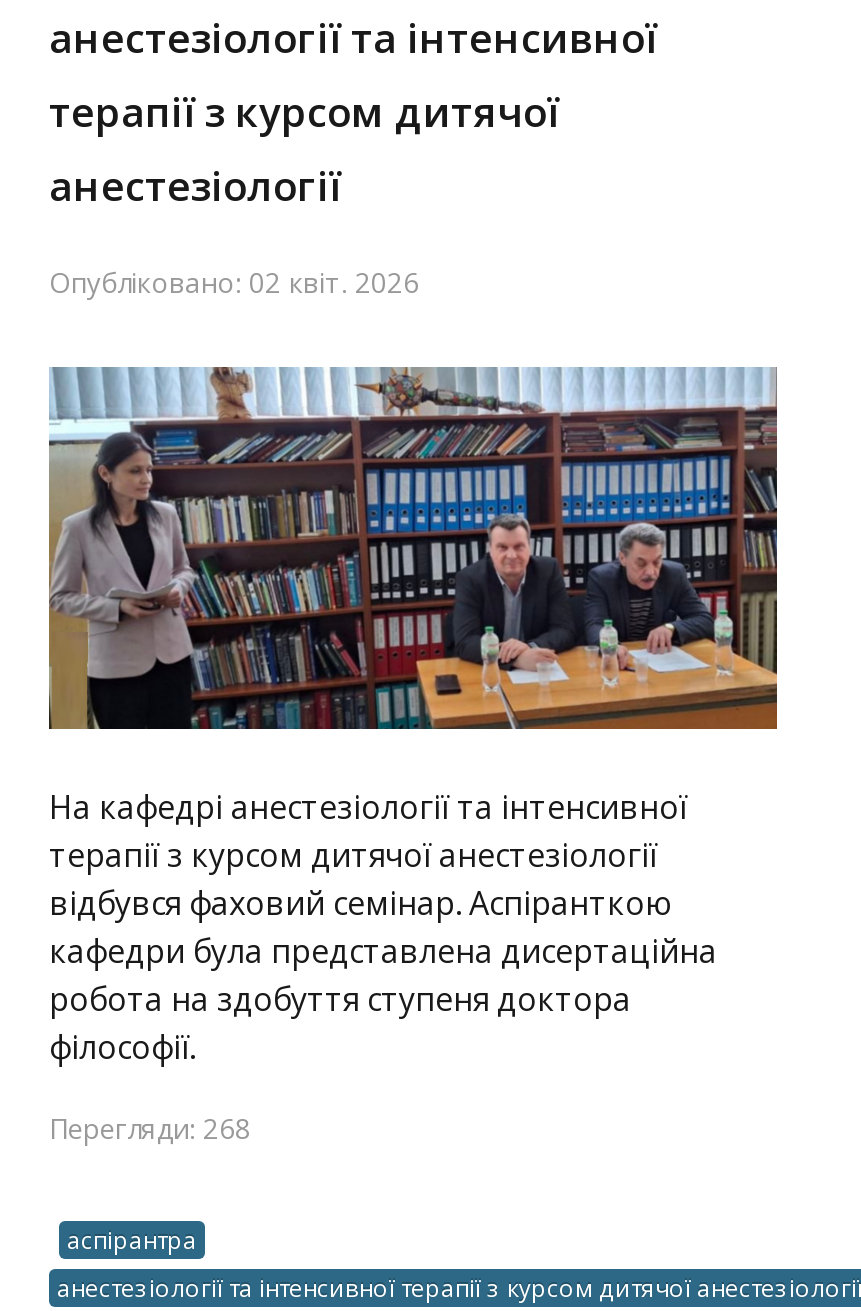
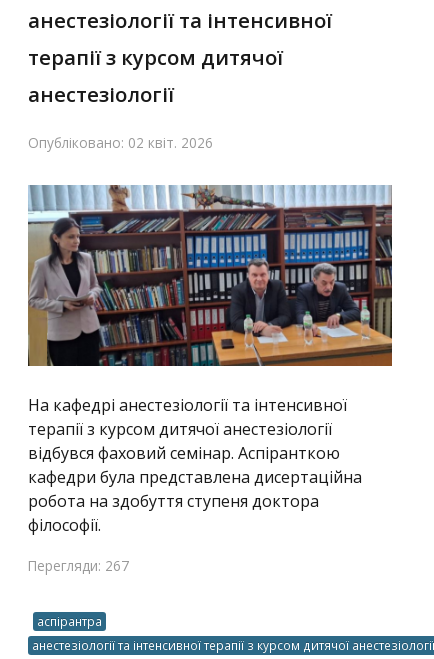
[49,1109,251,1147] Перегляди: 268 -> [28,556,129,575] Перегляди: 267

